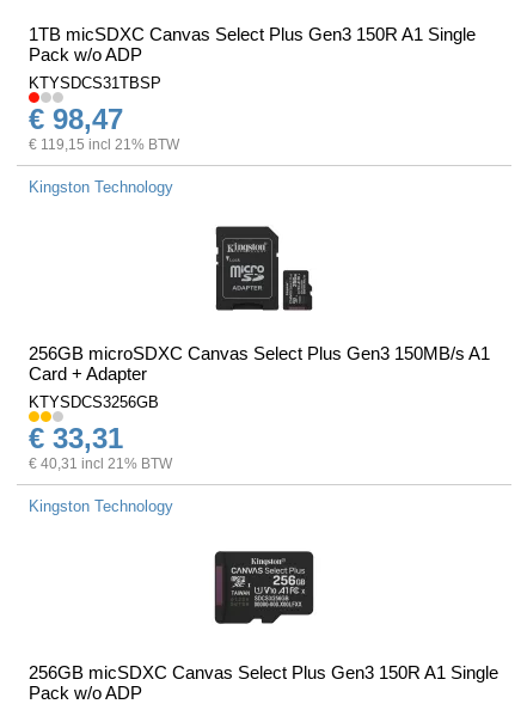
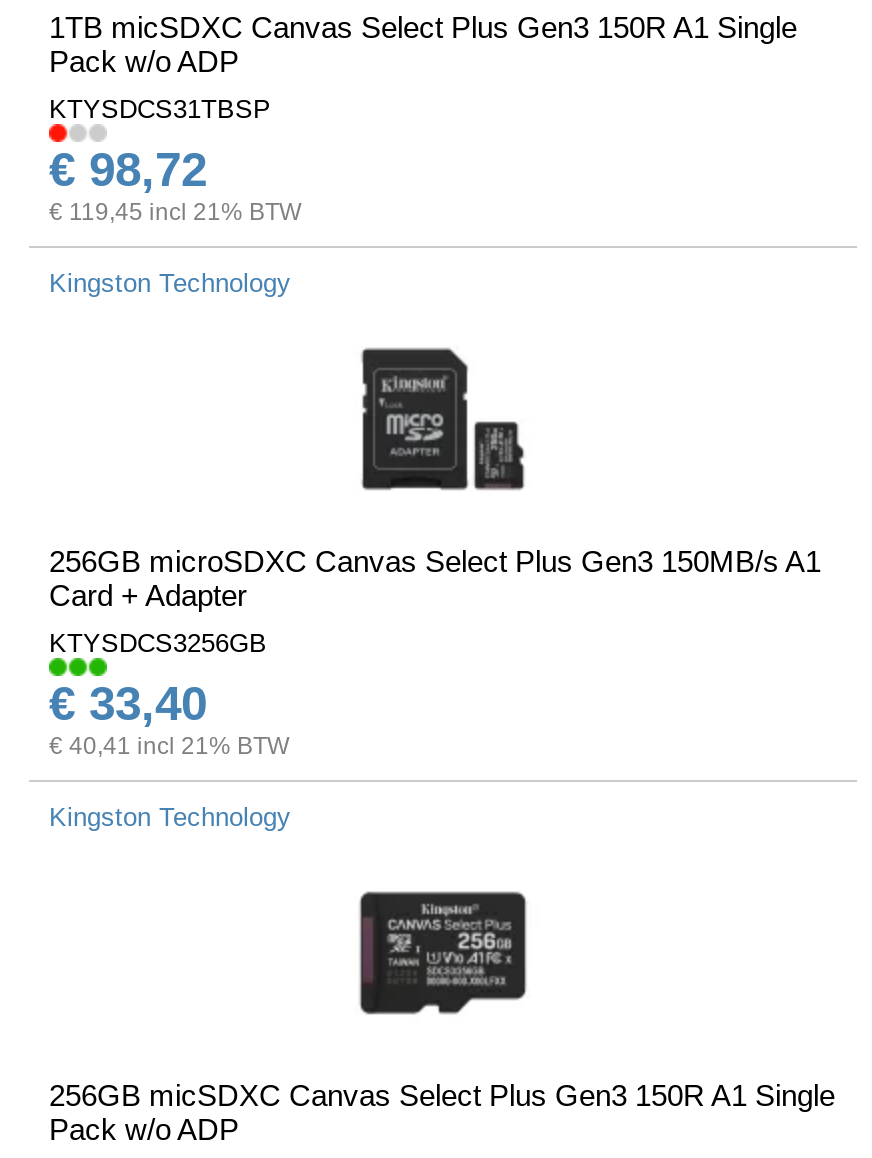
[29,103,123,135] € 98,47 -> [49,142,207,196] € 98,72
[29,136,179,153] € 119,15 incl 21% BTW -> [49,198,301,226] € 119,45 incl 21% BTW
[29,422,123,454] € 33,31 -> [49,676,207,730] € 33,40
[29,455,172,472] € 40,31 incl 21% BTW -> [49,732,289,760] € 40,41 incl 21% BTW

